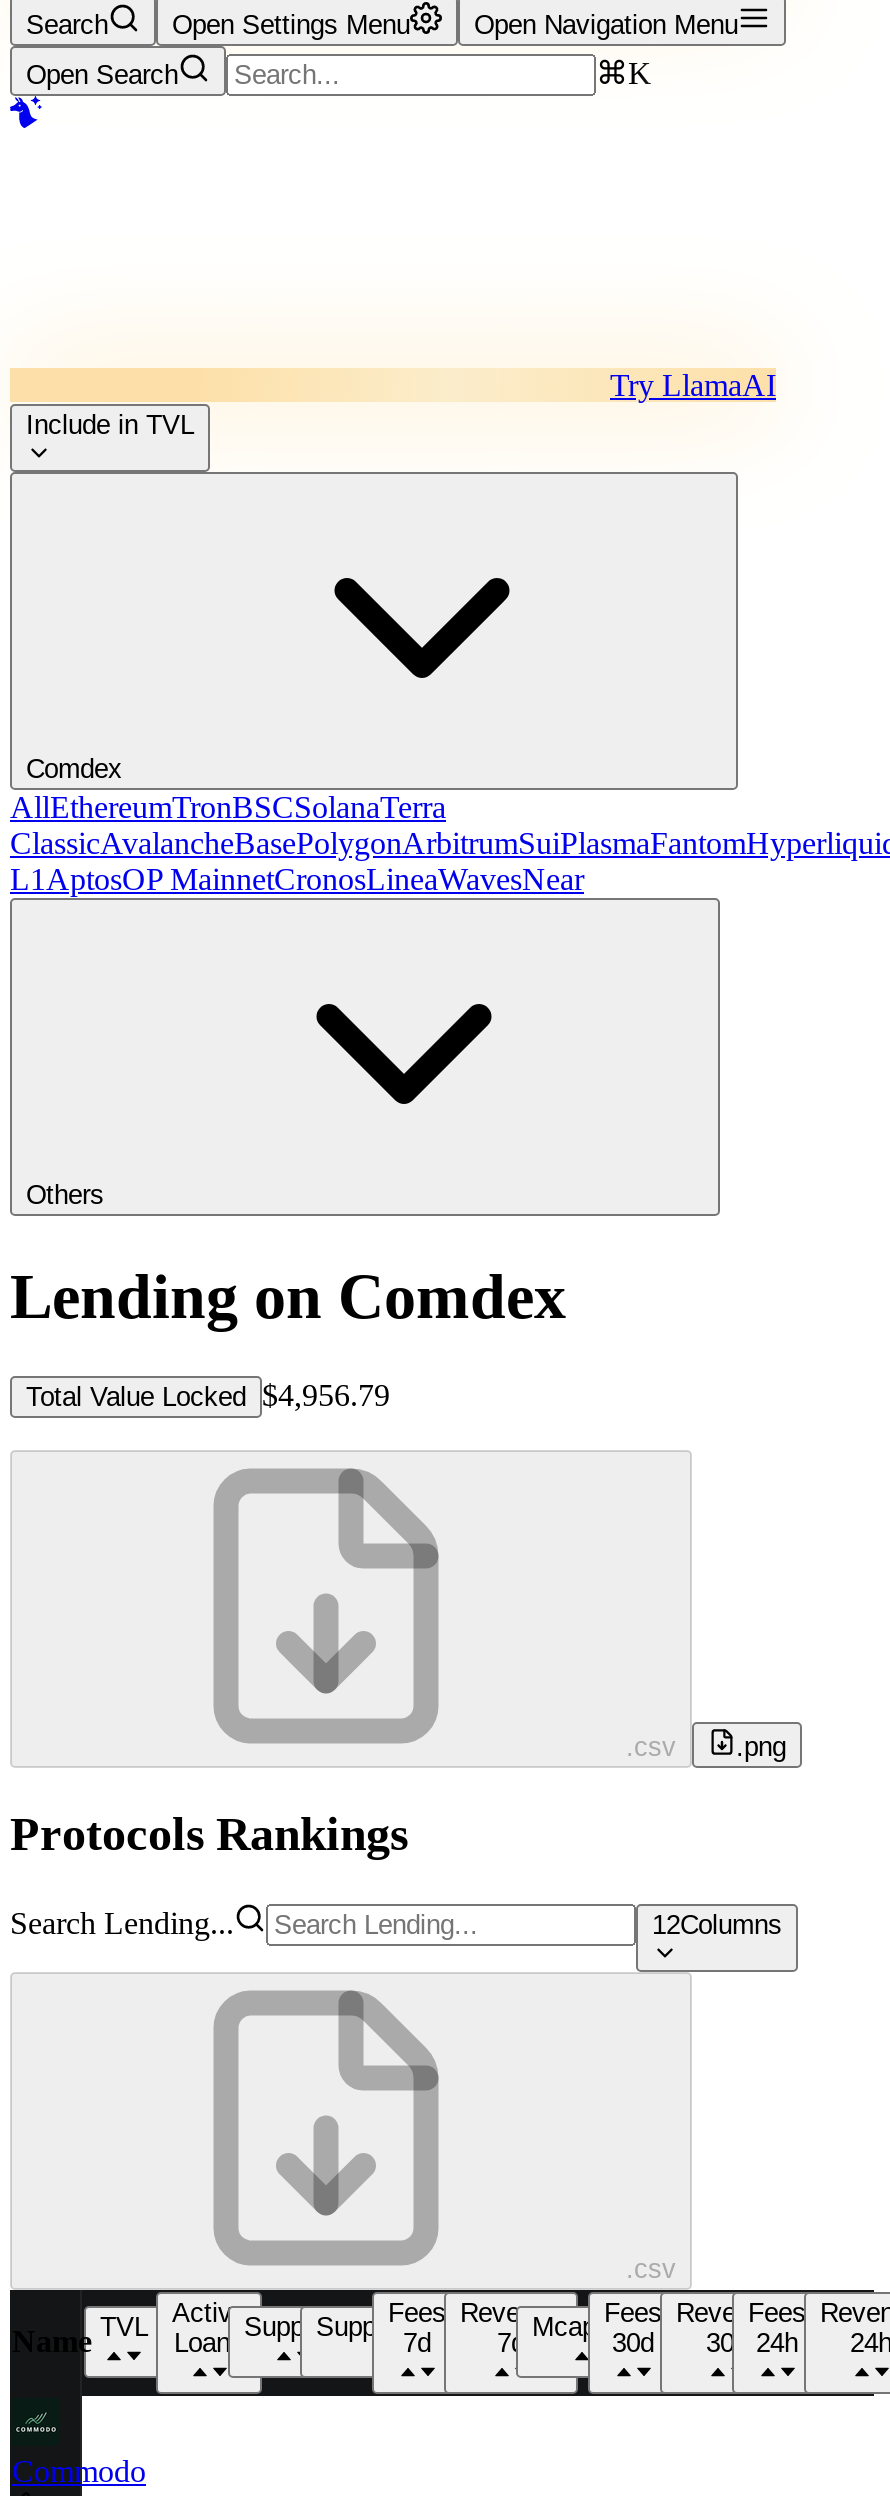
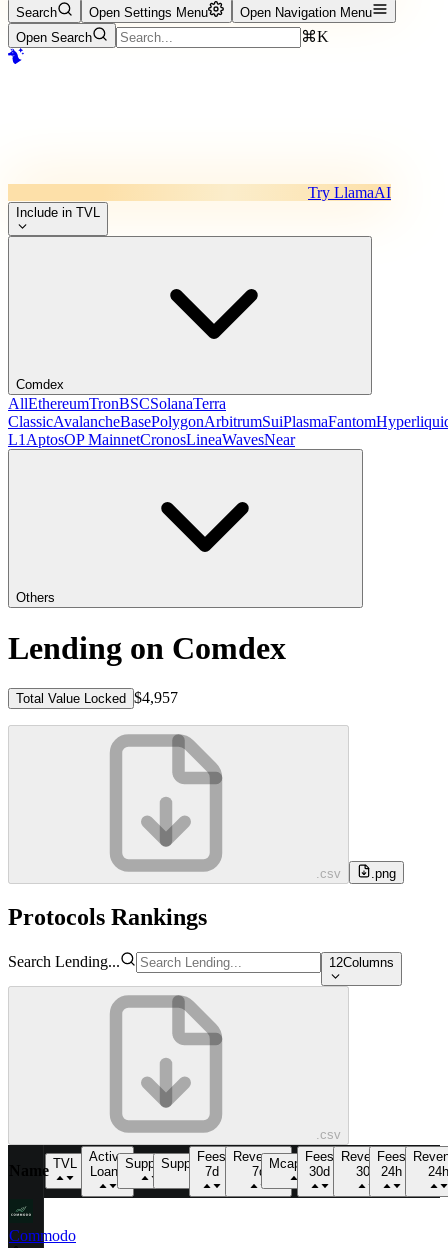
[26,1378,390,1412] Total Value Locked $4,956.79 -> [16,689,178,706] Total Value Locked $4,957

